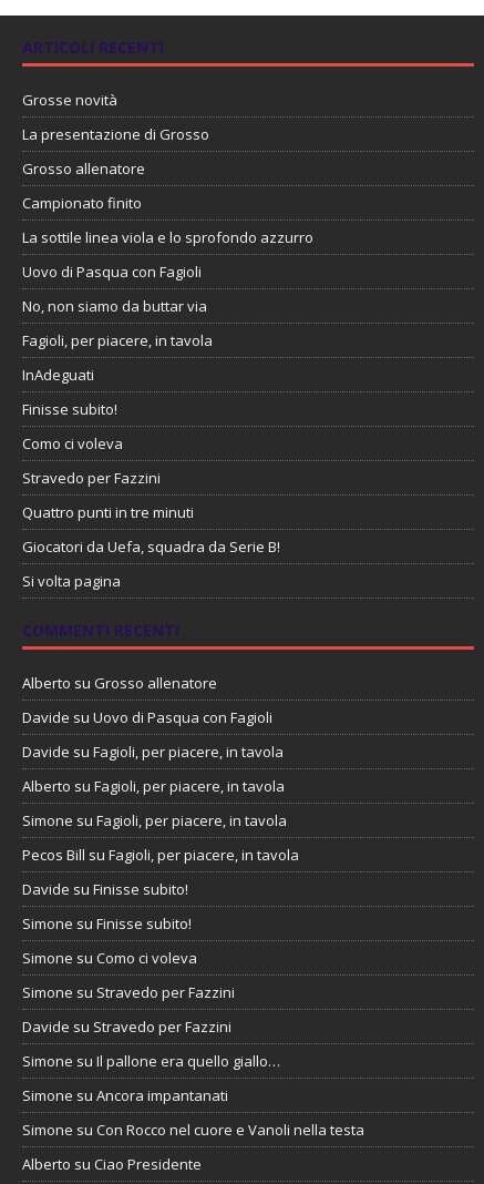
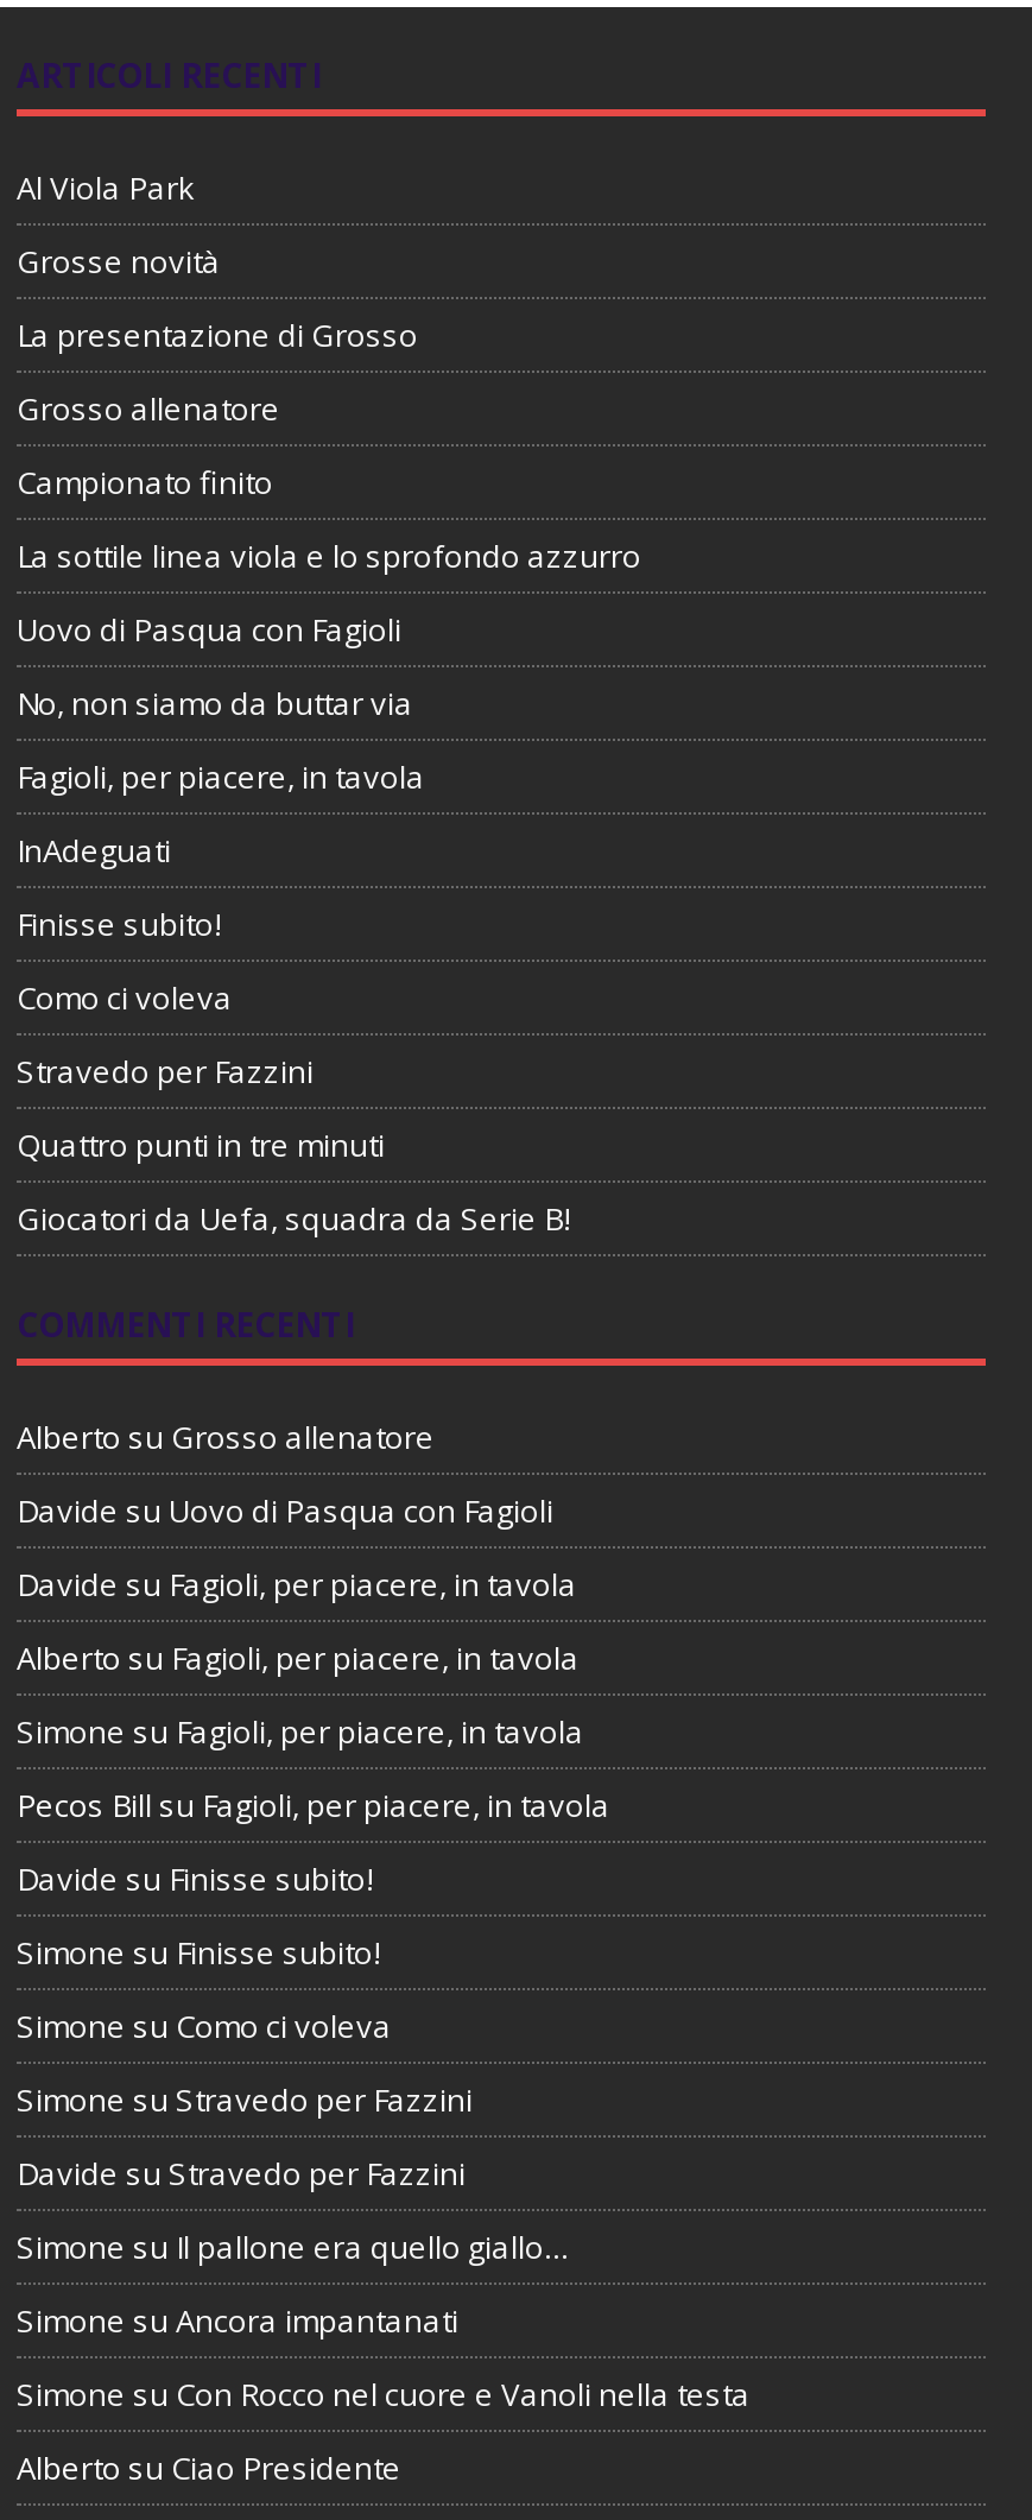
none -> [17,167,195,210] Al Viola Park
moved [22,89,313,556] -> [17,241,641,1241]: Grosse novità | La presentazione di Grosso | Grosso allenatore | ... | Quattro punti in tre minuti | Giocatori da Uefa, squadra da Serie B!
[22,570,121,590] Si volta pagina -> none

